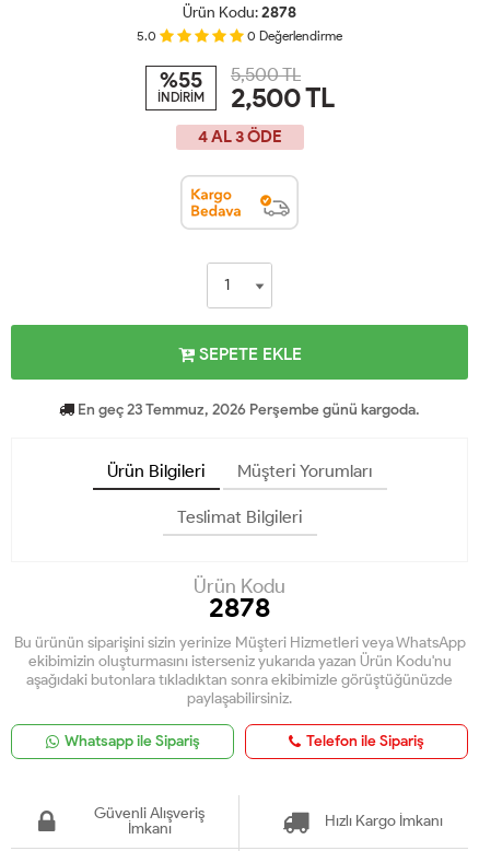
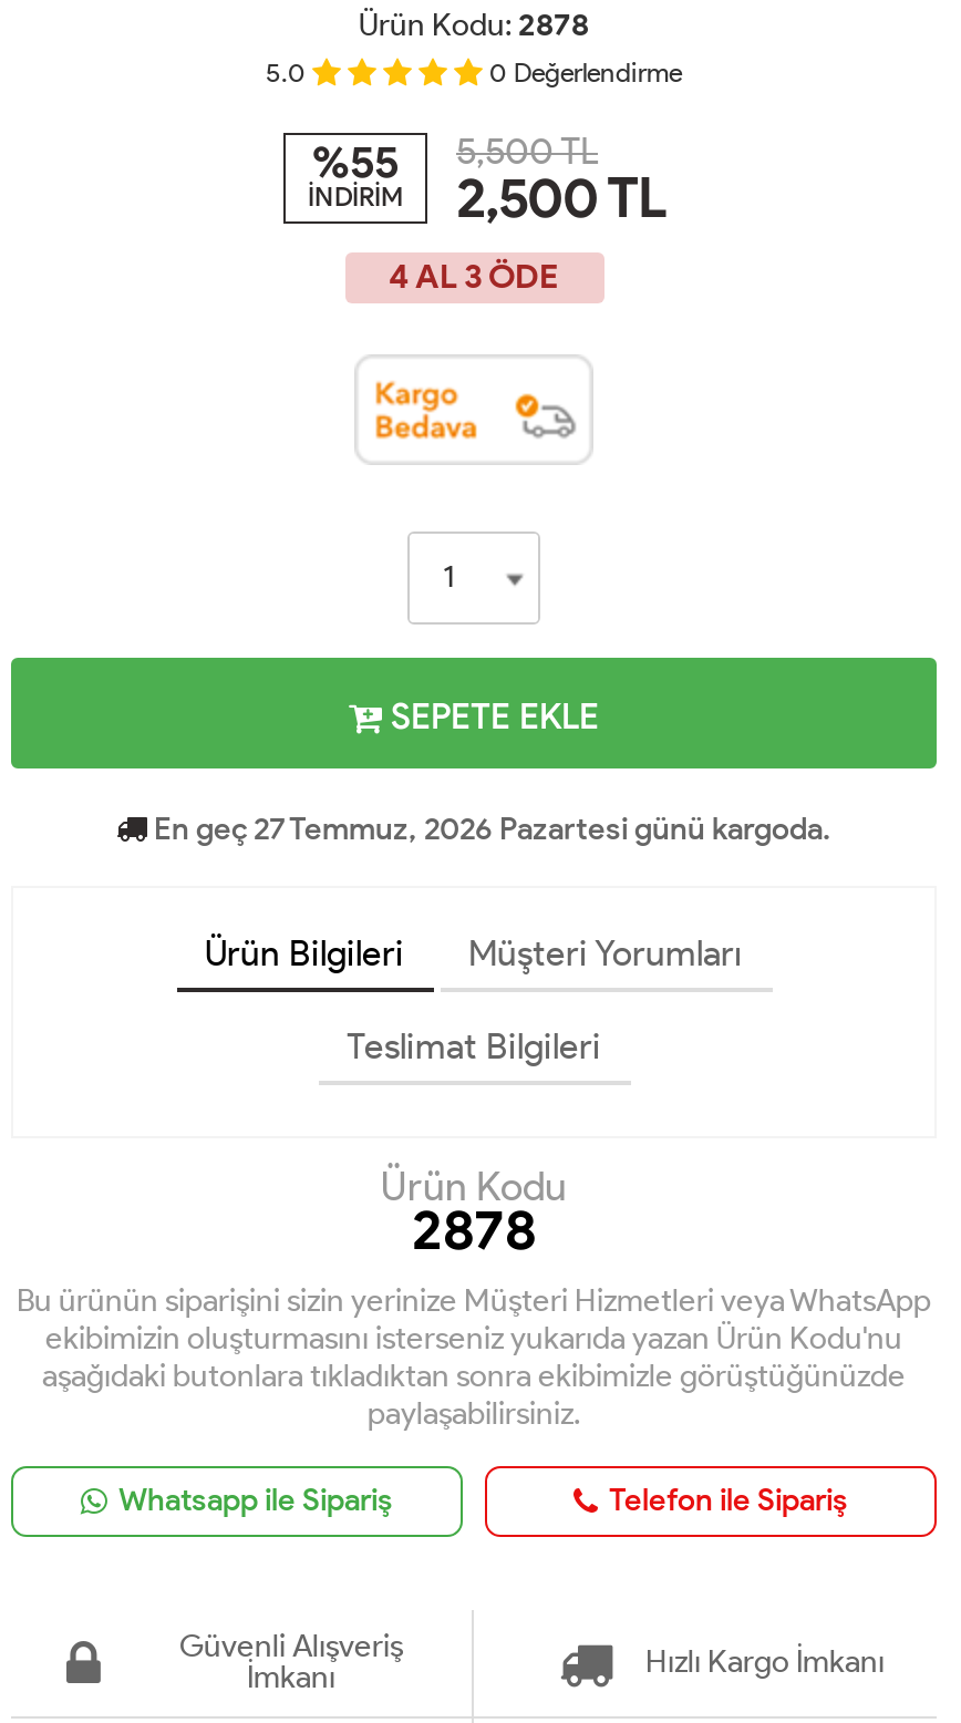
[74,400,420,419] En geç 23 Temmuz, 2026 Perşembe günü kargoda. -> [147,811,831,848] En geç 27 Temmuz, 2026 Pazartesi günü kargoda.

